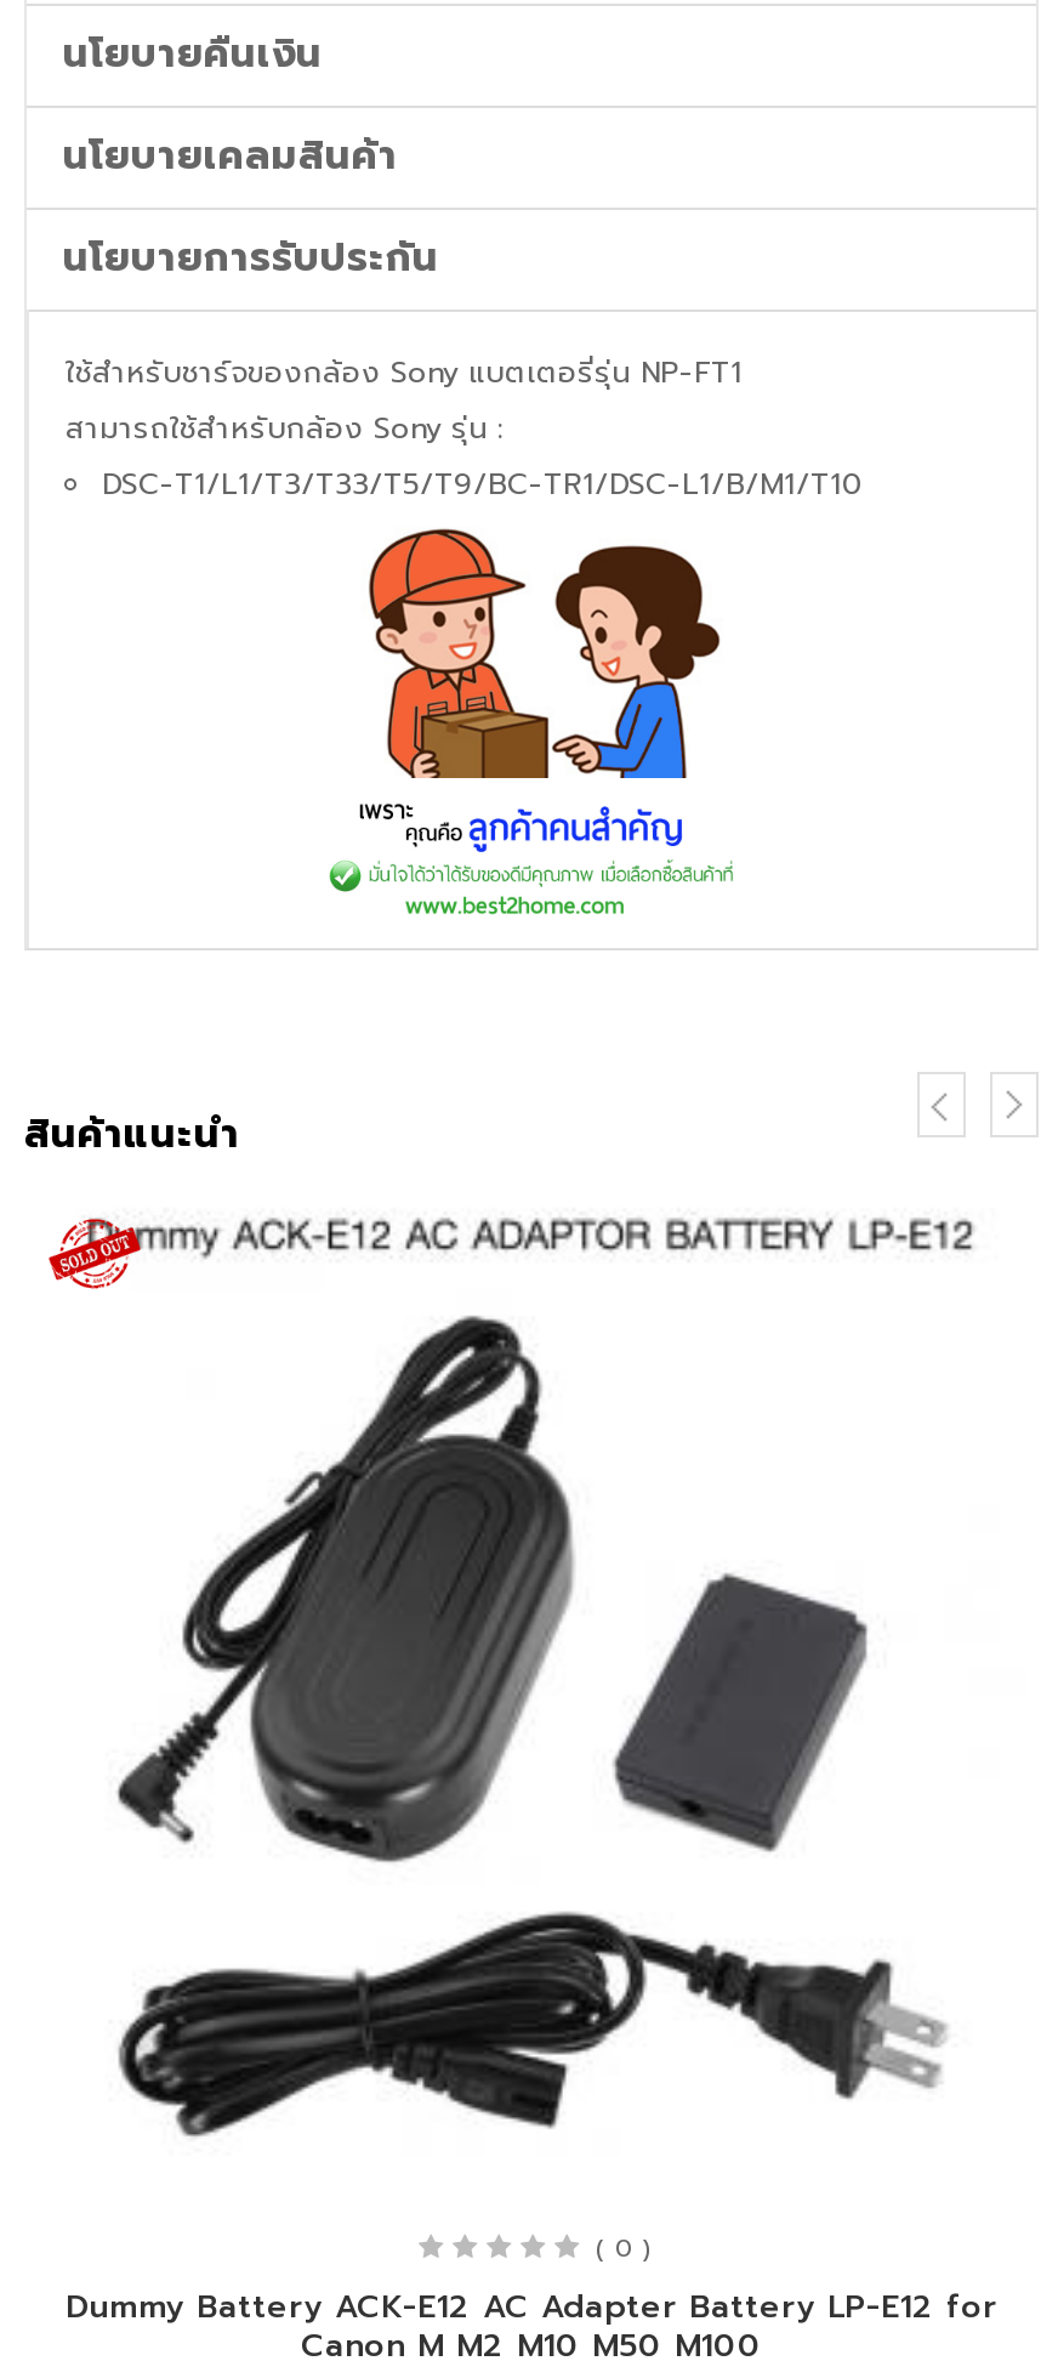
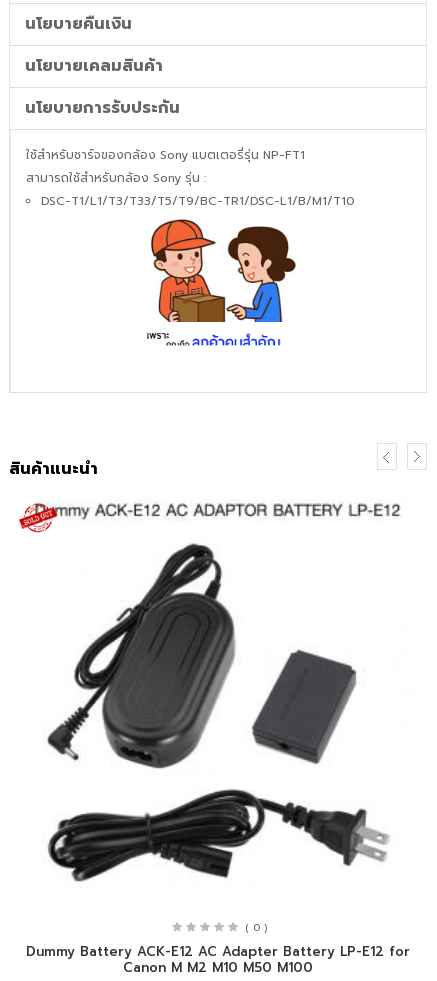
[328,834,735,916] [image] -> none

